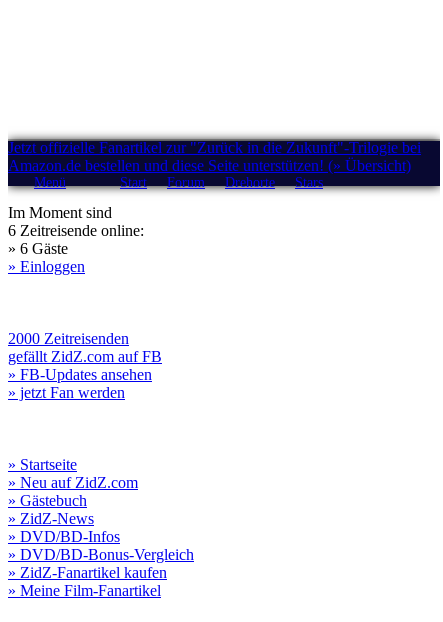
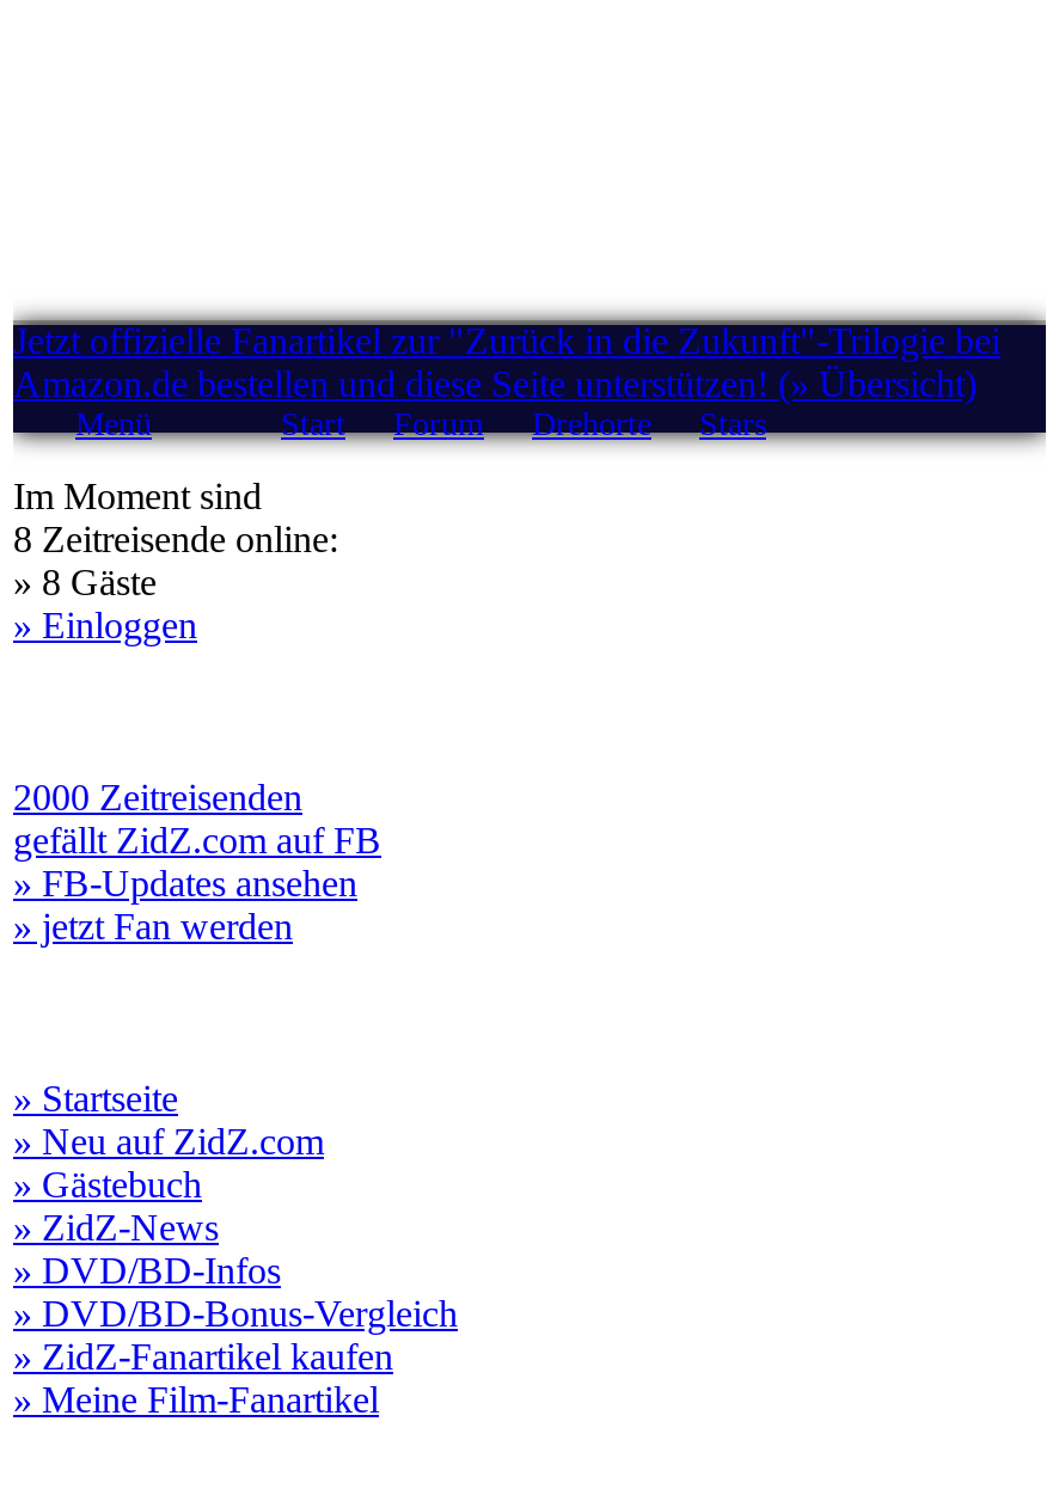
[8,222,144,239] 6 Zeitreisende online: -> [13,519,338,559] 8 Zeitreisende online:
[8,240,68,257] » 6 Gäste -> [13,562,157,602] » 8 Gäste

